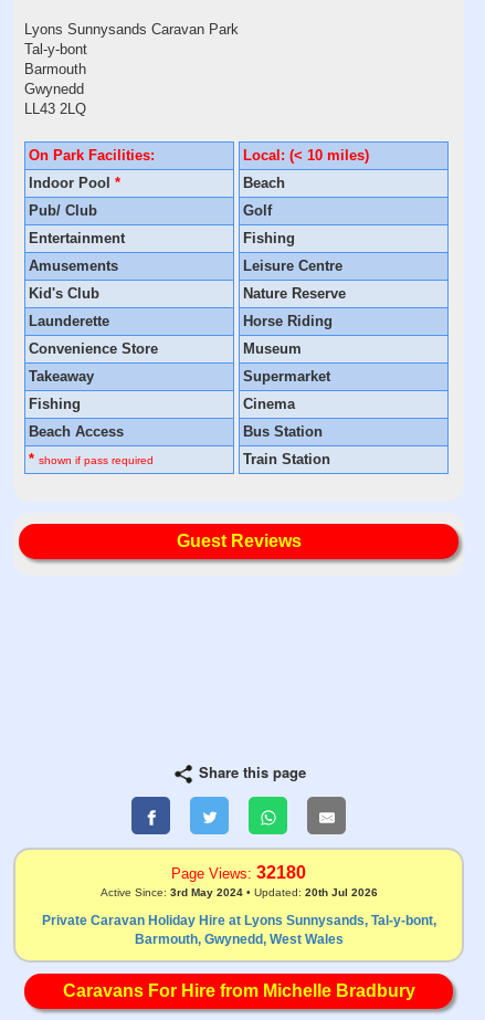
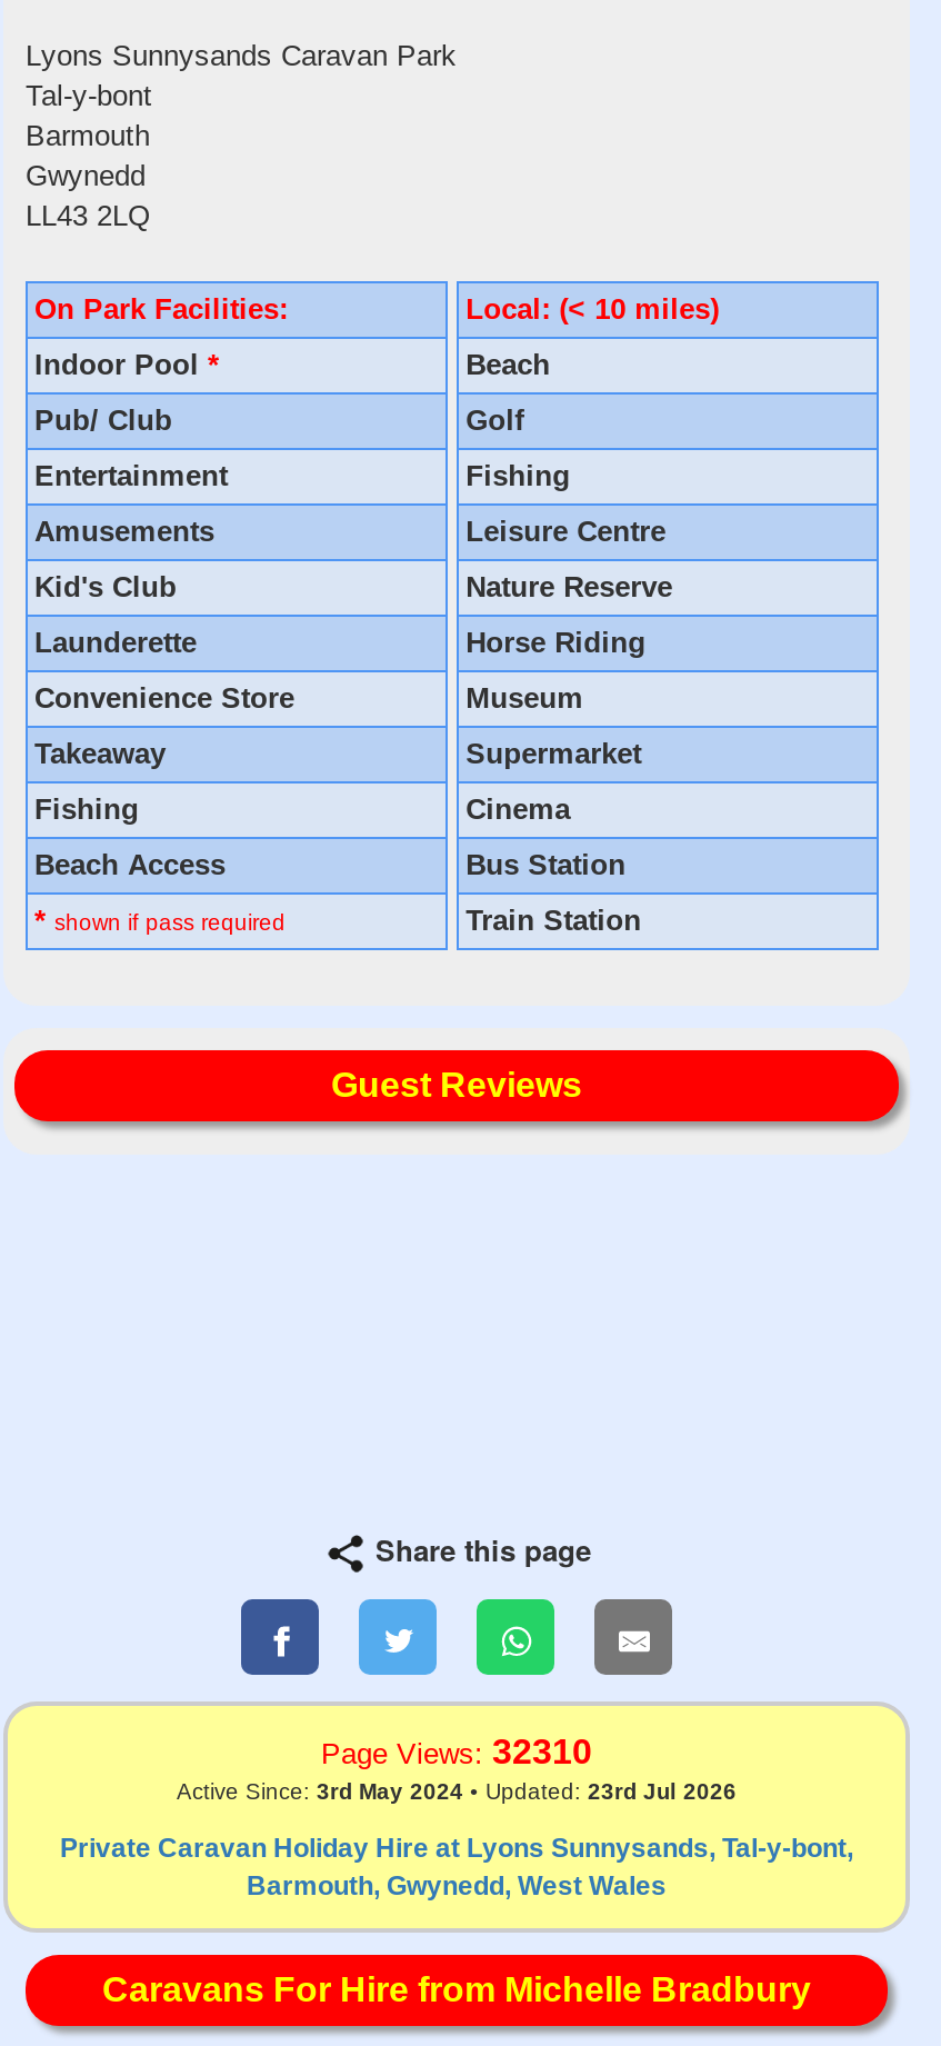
[171,863,306,881] Page Views: 32180 -> [321,1731,592,1769] Page Views: 32310
[100,886,377,898] Active Since: 3rd May 2024 • Updated: 20th Jul 2026 -> [177,1778,737,1803] Active Since: 3rd May 2024 • Updated: 23rd Jul 2026

